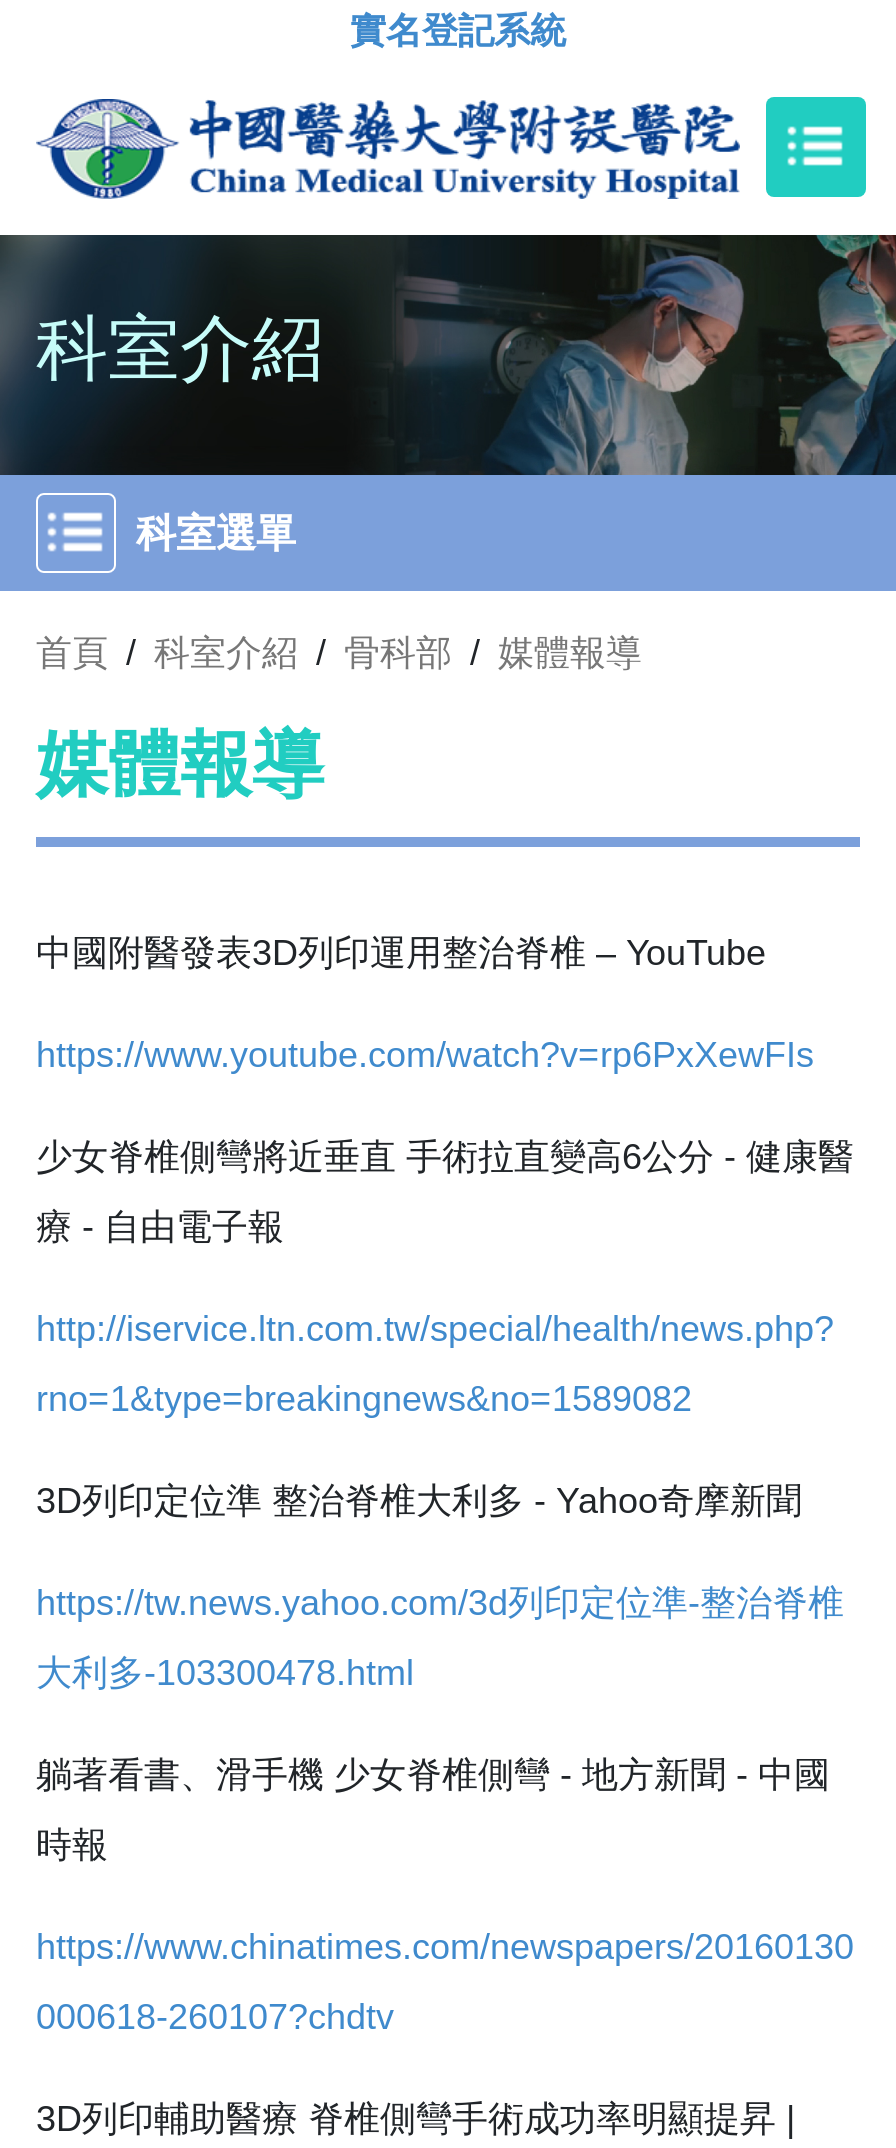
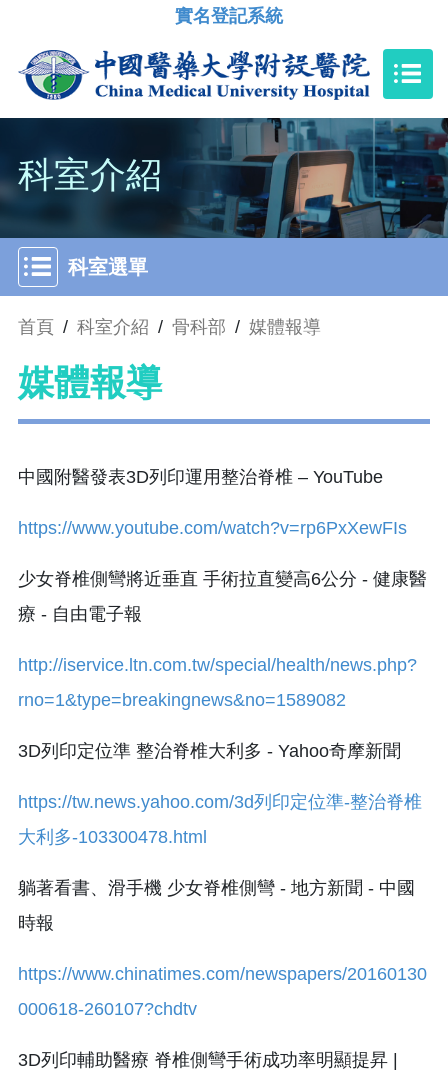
[6,233,890,475] [image] -> [3,117,445,239] [image]

